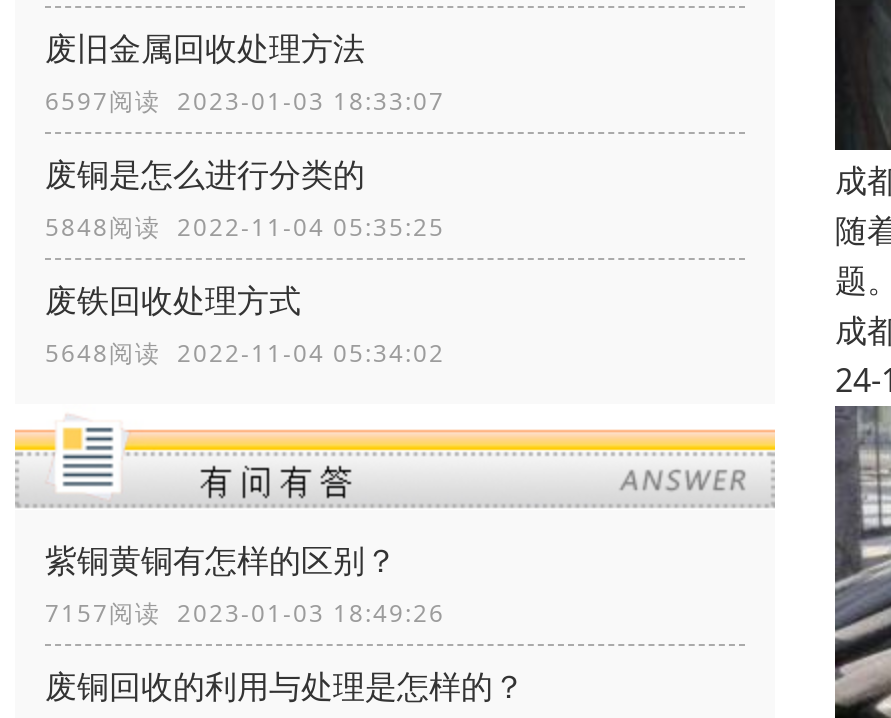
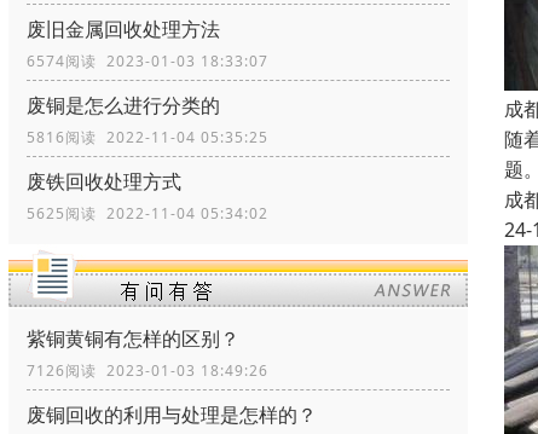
[45,84,445,118] 6597阅读 2023-01-03 18:33:07 -> [27,51,268,72] 6574阅读 2023-01-03 18:33:07
[45,210,445,244] 5848阅读 2022-11-04 05:35:25 -> [27,127,268,148] 5816阅读 2022-11-04 05:35:25
[45,336,445,370] 5648阅读 2022-11-04 05:34:02 -> [27,203,268,224] 5625阅读 2022-11-04 05:34:02
[45,596,445,630] 7157阅读 2023-01-03 18:49:26 -> [27,360,268,381] 7126阅读 2023-01-03 18:49:26

